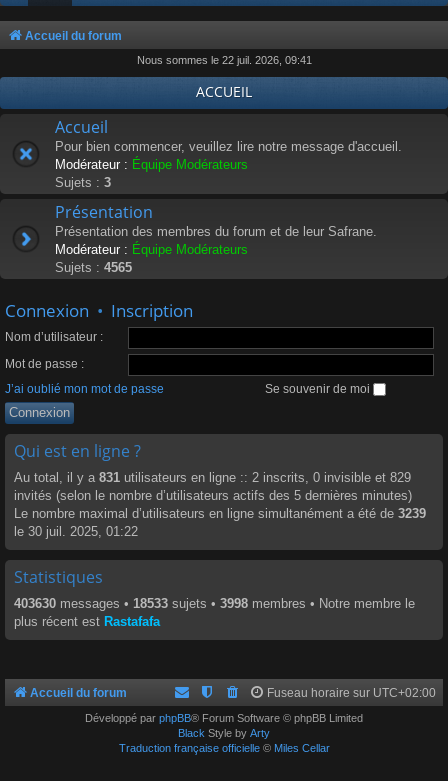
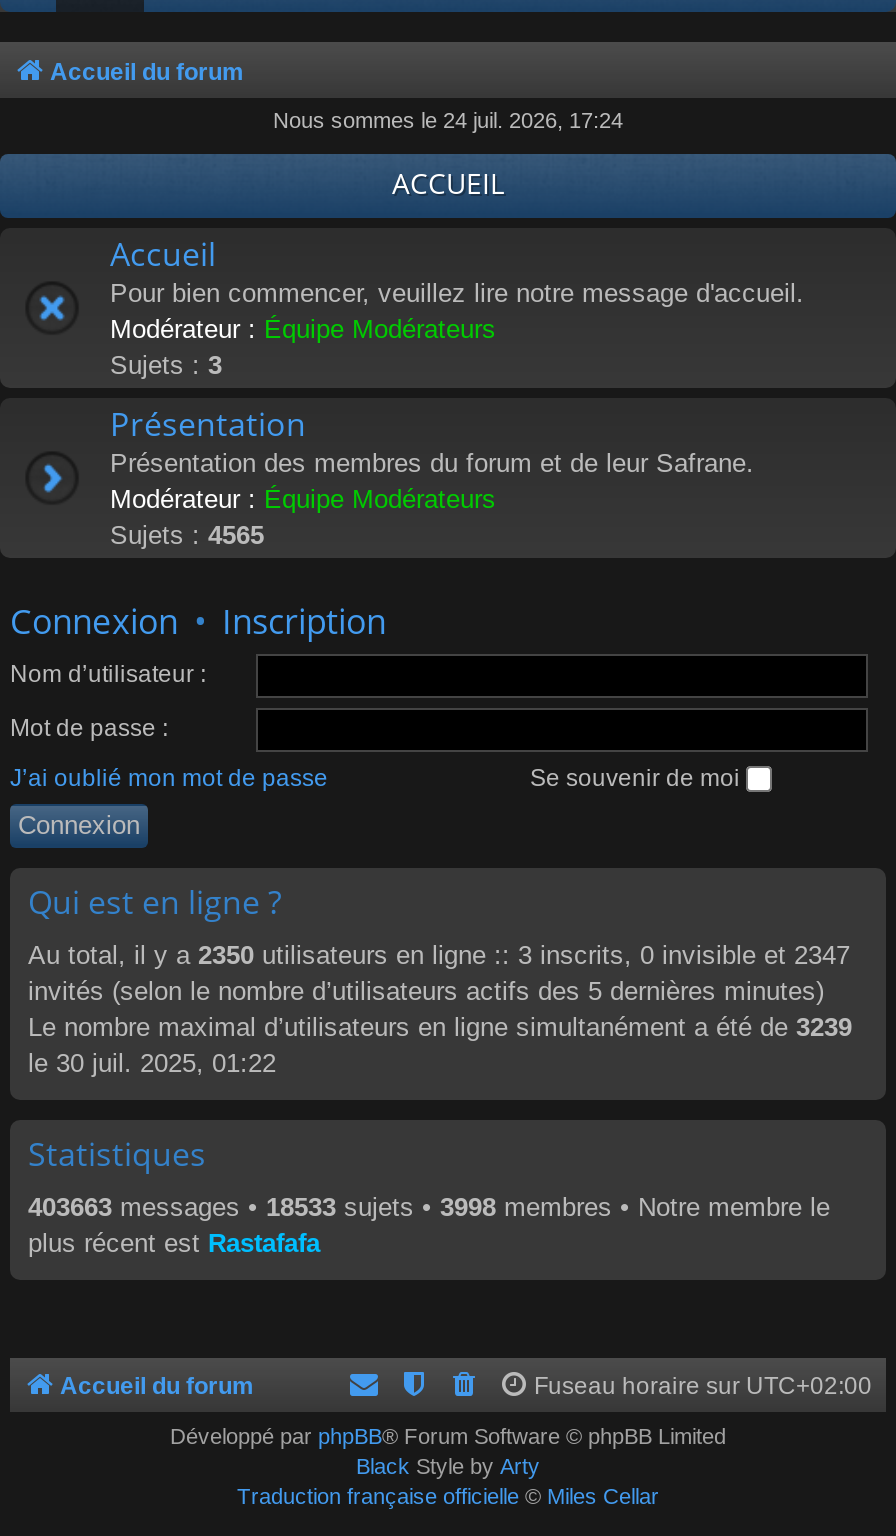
[136,54,311,66] Nous sommes le 22 juil. 2026, 09:41 -> [273,108,623,132] Nous sommes le 24 juil. 2026, 17:24
[14,470,411,485] Au total, il y a 831 utilisateurs en ligne :: 2 inscrits, 0 invisible et 829 -> [28,940,850,970] Au total, il y a 2350 utilisateurs en ligne :: 3 inscrits, 0 invisible et 2347
[14,596,415,611] 403630 messages • 18533 sujets • 3998 membres • Notre membre le -> [28,1192,830,1222] 403663 messages • 18533 sujets • 3998 membres • Notre membre le

